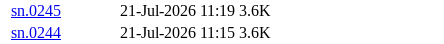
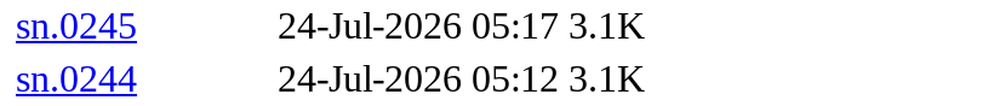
[120,2,271,19] 21-Jul-2026 11:19 3.6K -> [278,6,646,47] 24-Jul-2026 05:17 3.1K
[120,24,271,41] 21-Jul-2026 11:15 3.6K -> [278,59,646,100] 24-Jul-2026 05:12 3.1K

